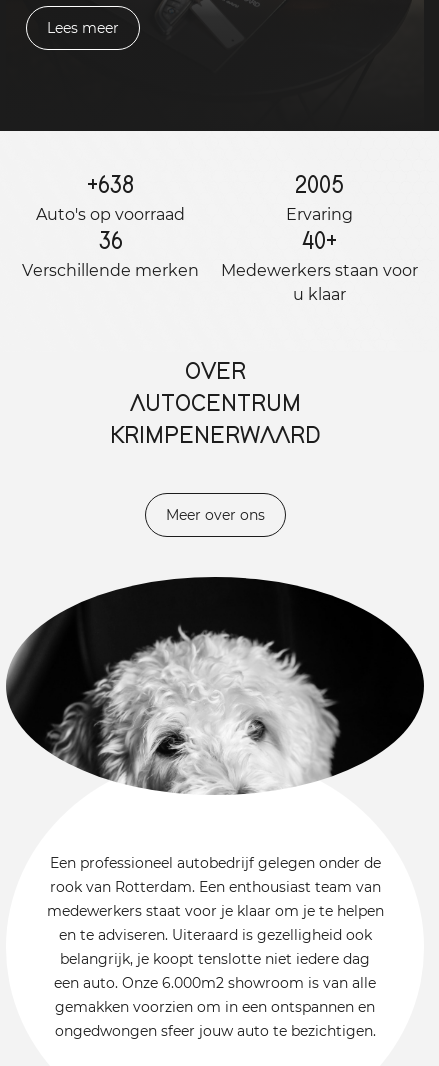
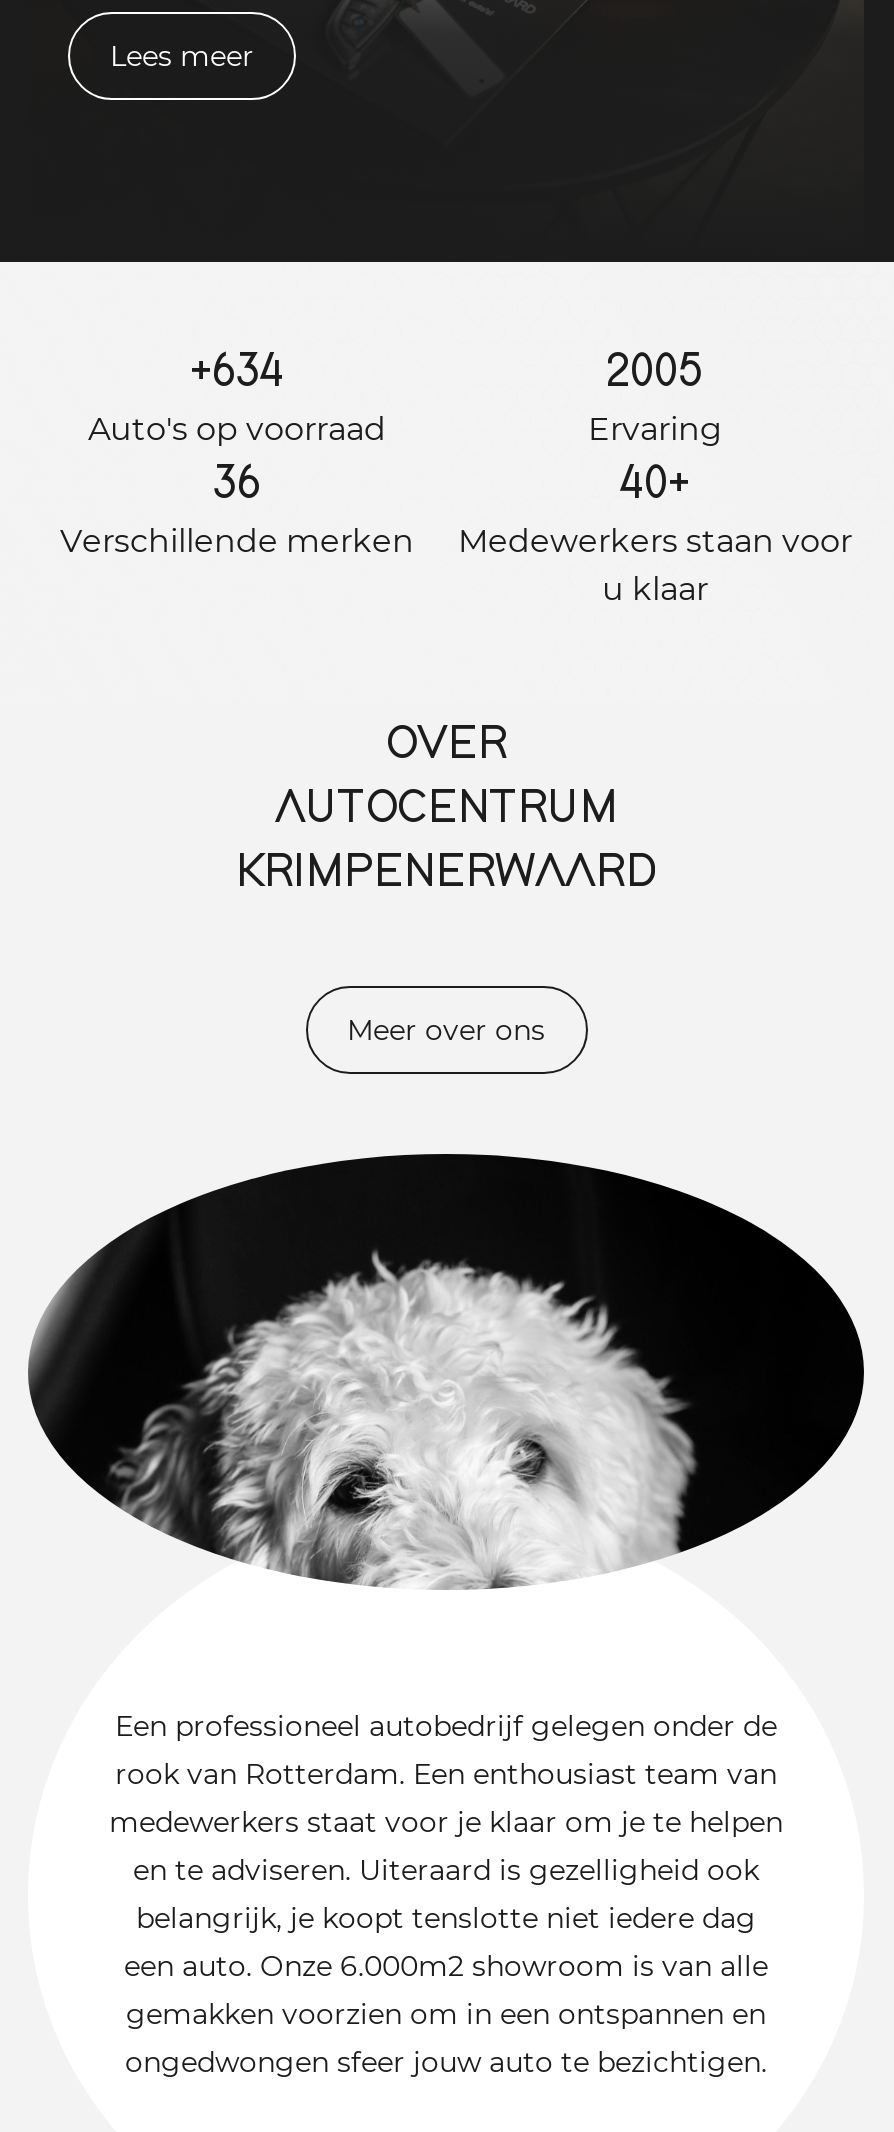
[87,174,134,197] +638 -> [190,349,284,395] +634

